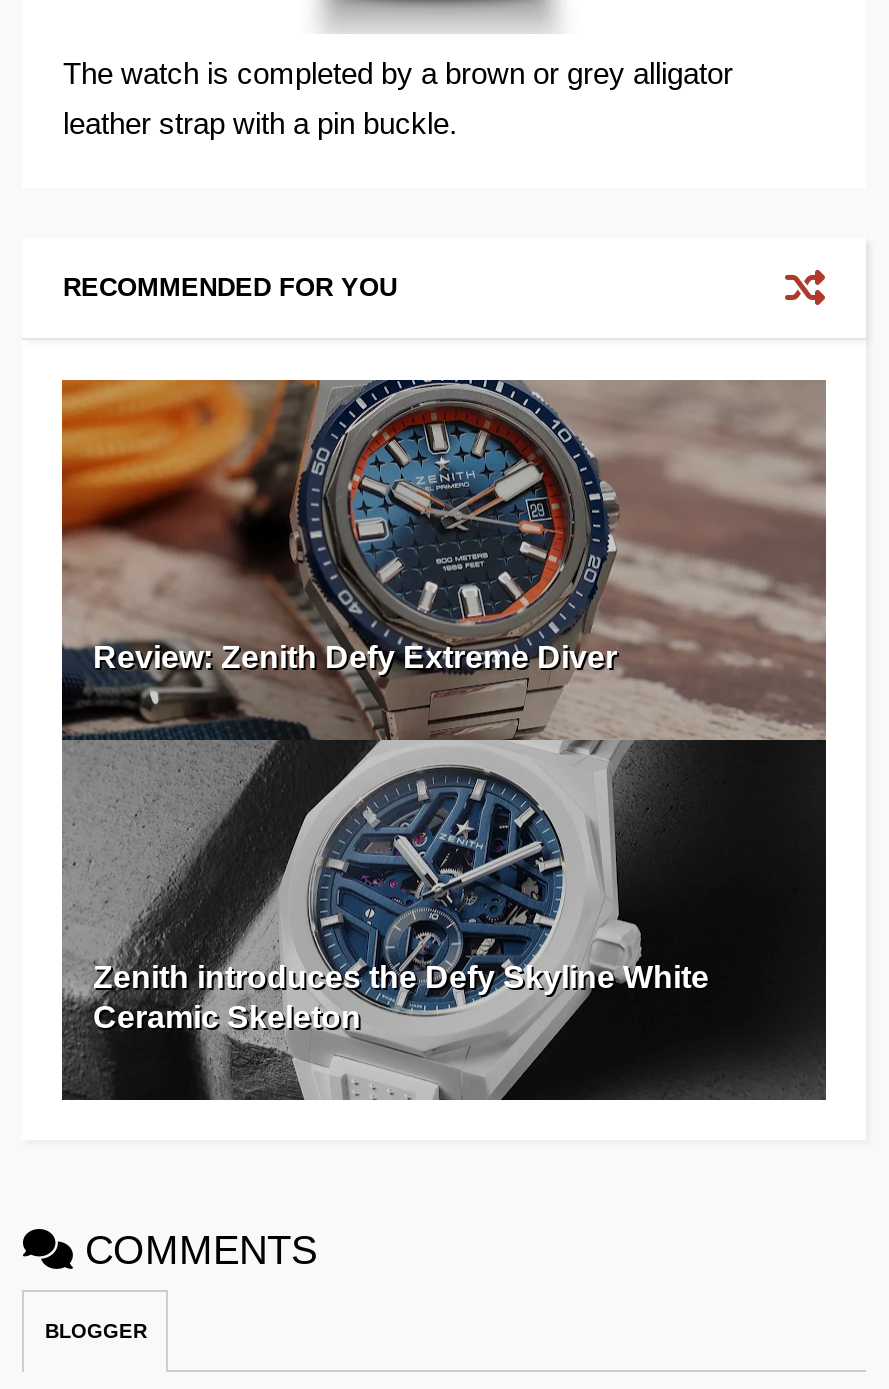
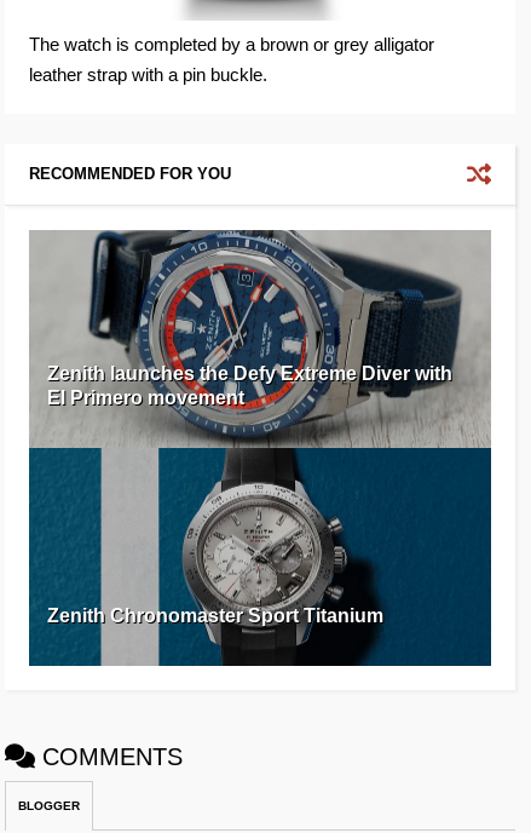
[60,378,826,673] [image] | Review: Zenith Defy Extreme Diver -> [29,229,490,408] [image] | Zenith launches the Defy Extreme Diver with | El Primero movement
[60,636,826,1100] [image] | Zenith introduces the Defy Skyline White | Ceramic Skeleton -> [28,386,491,667] [image] | Zenith Chronomaster Sport Titanium

